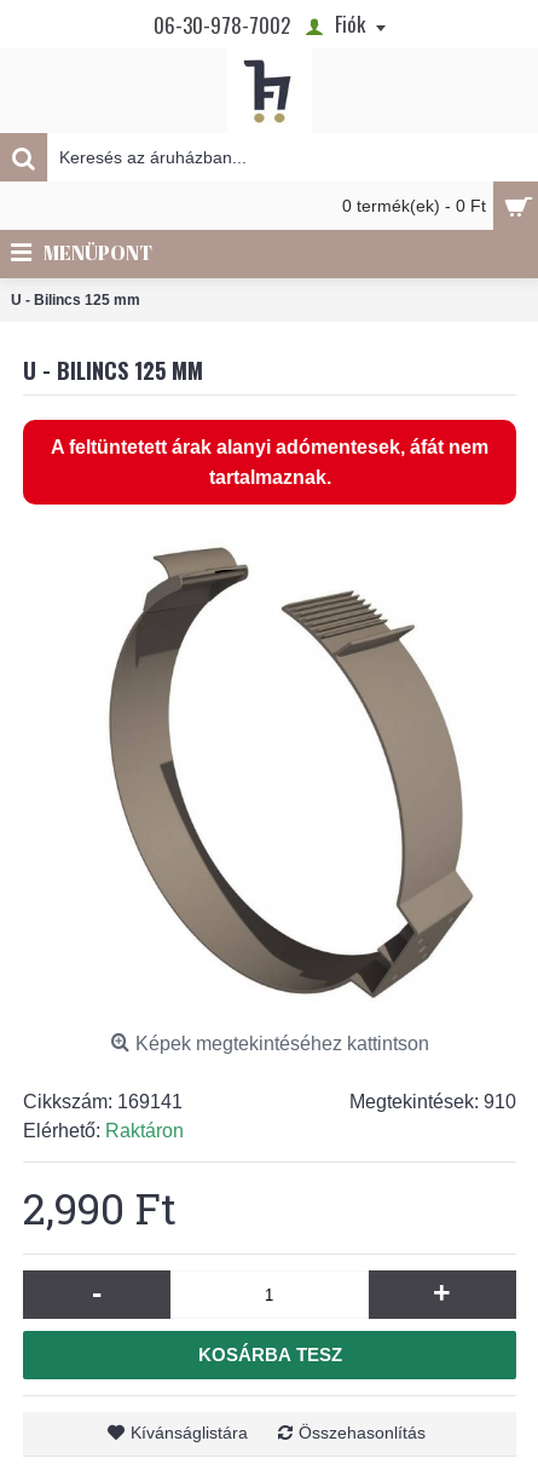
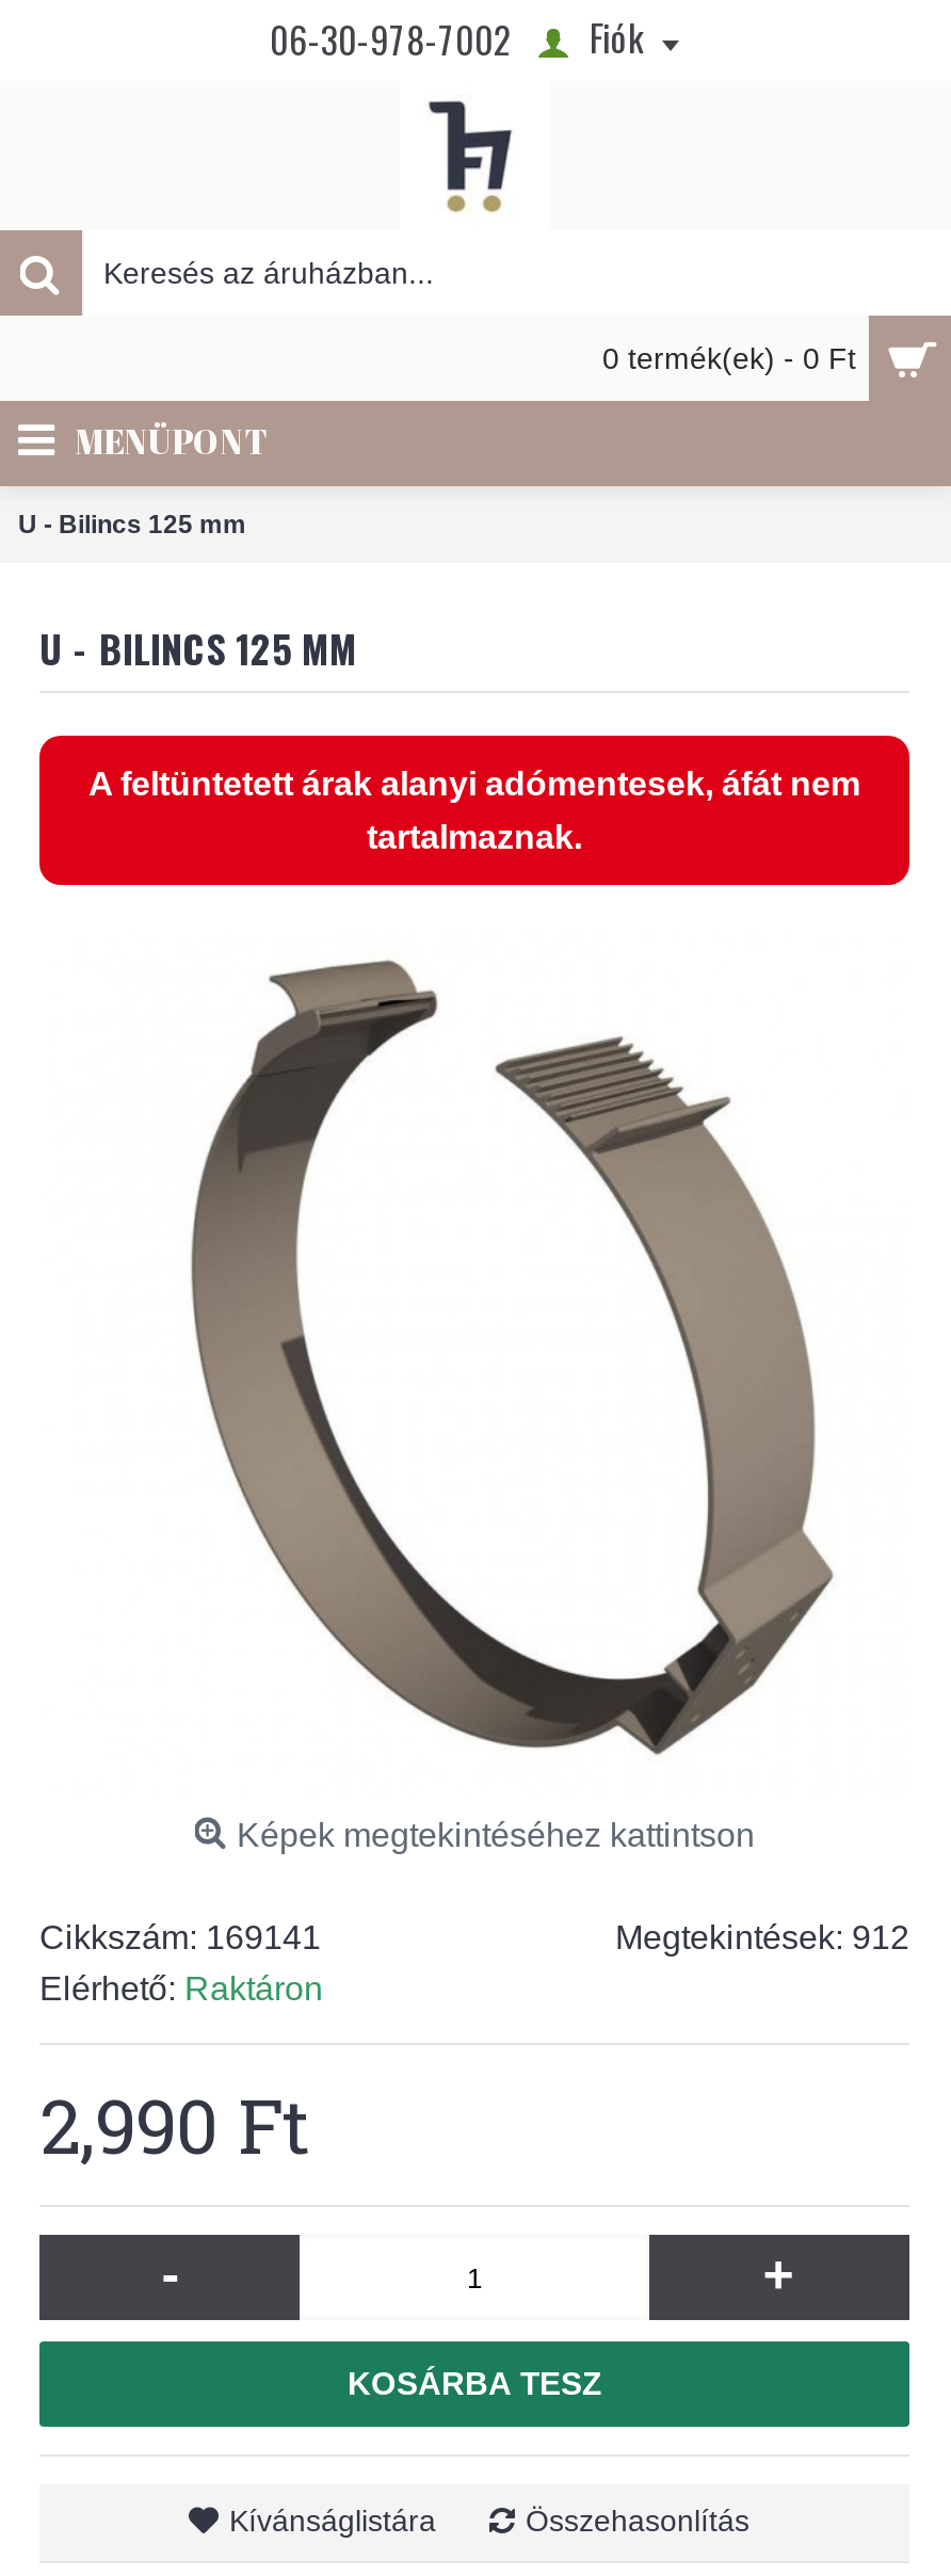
[349,1091,516,1112] Megtekintések: 910 -> [615,1919,909,1955] Megtekintések: 912

